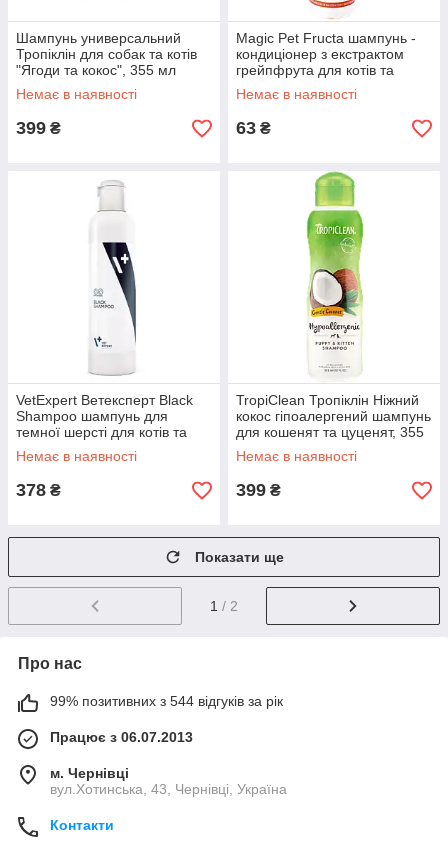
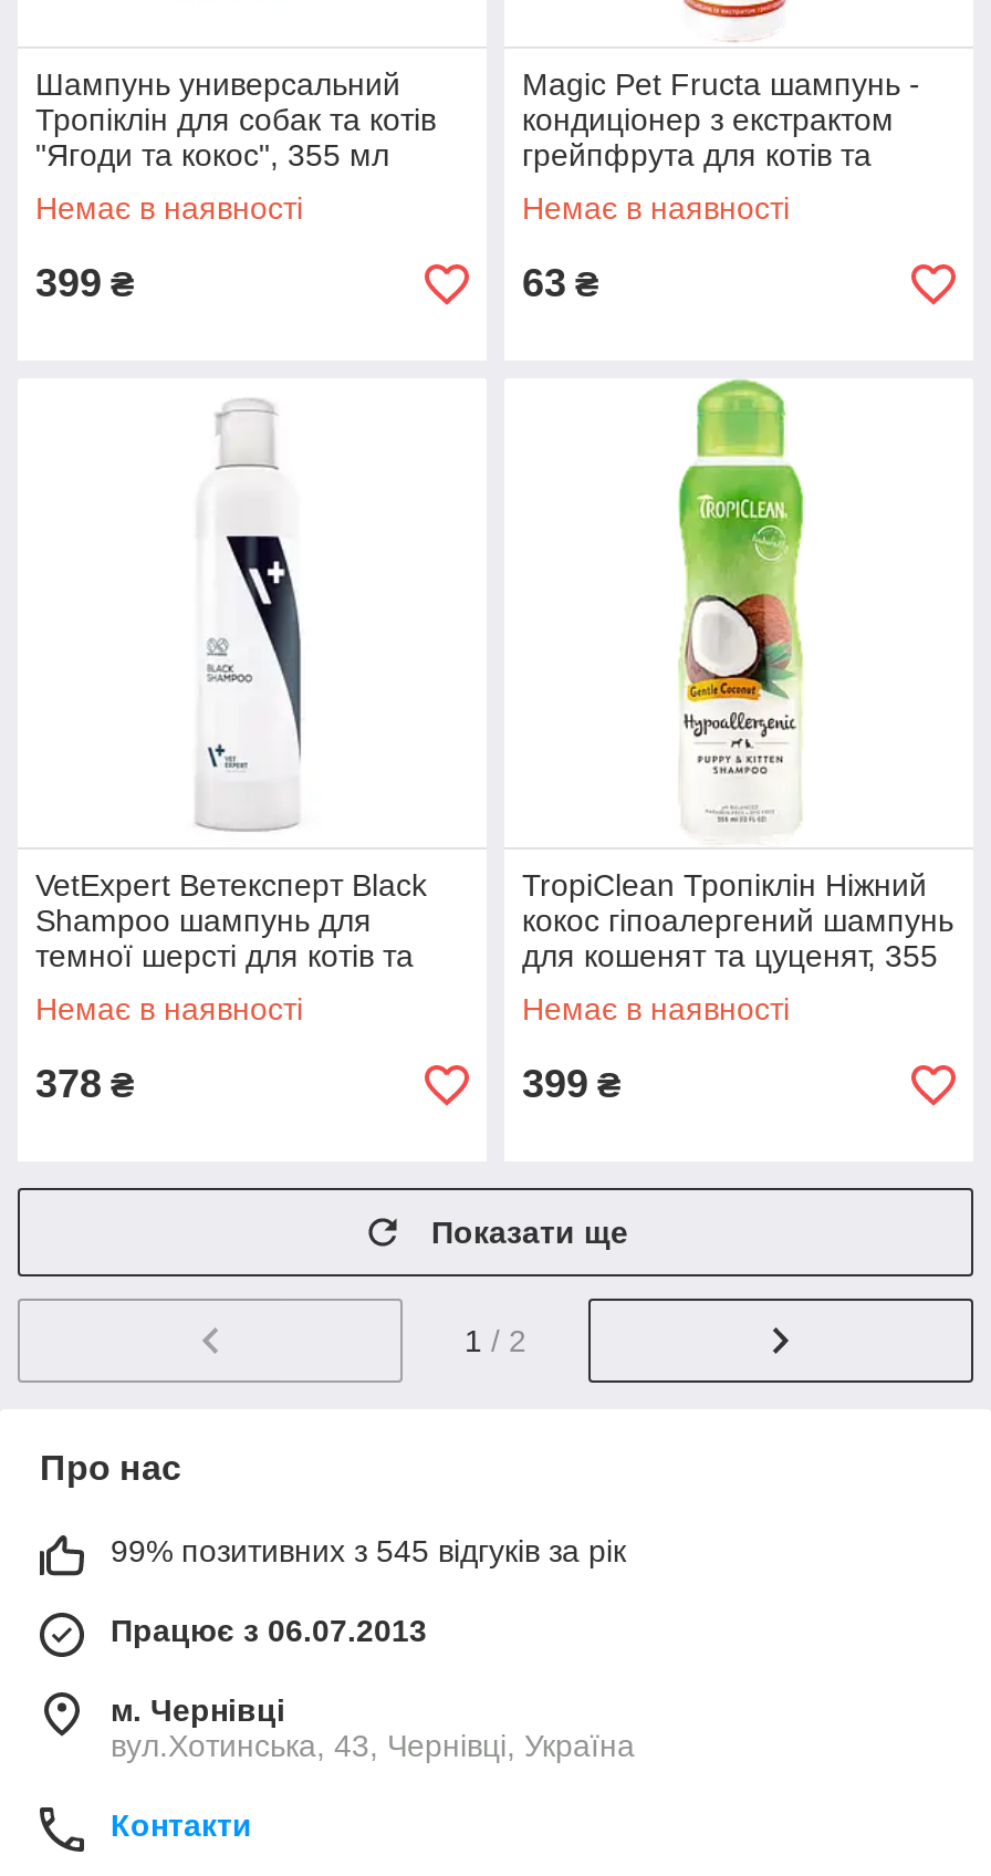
[50,693,283,709] 99% позитивних з 544 відгуків за рік -> [111,1533,626,1569] 99% позитивних з 545 відгуків за рік

